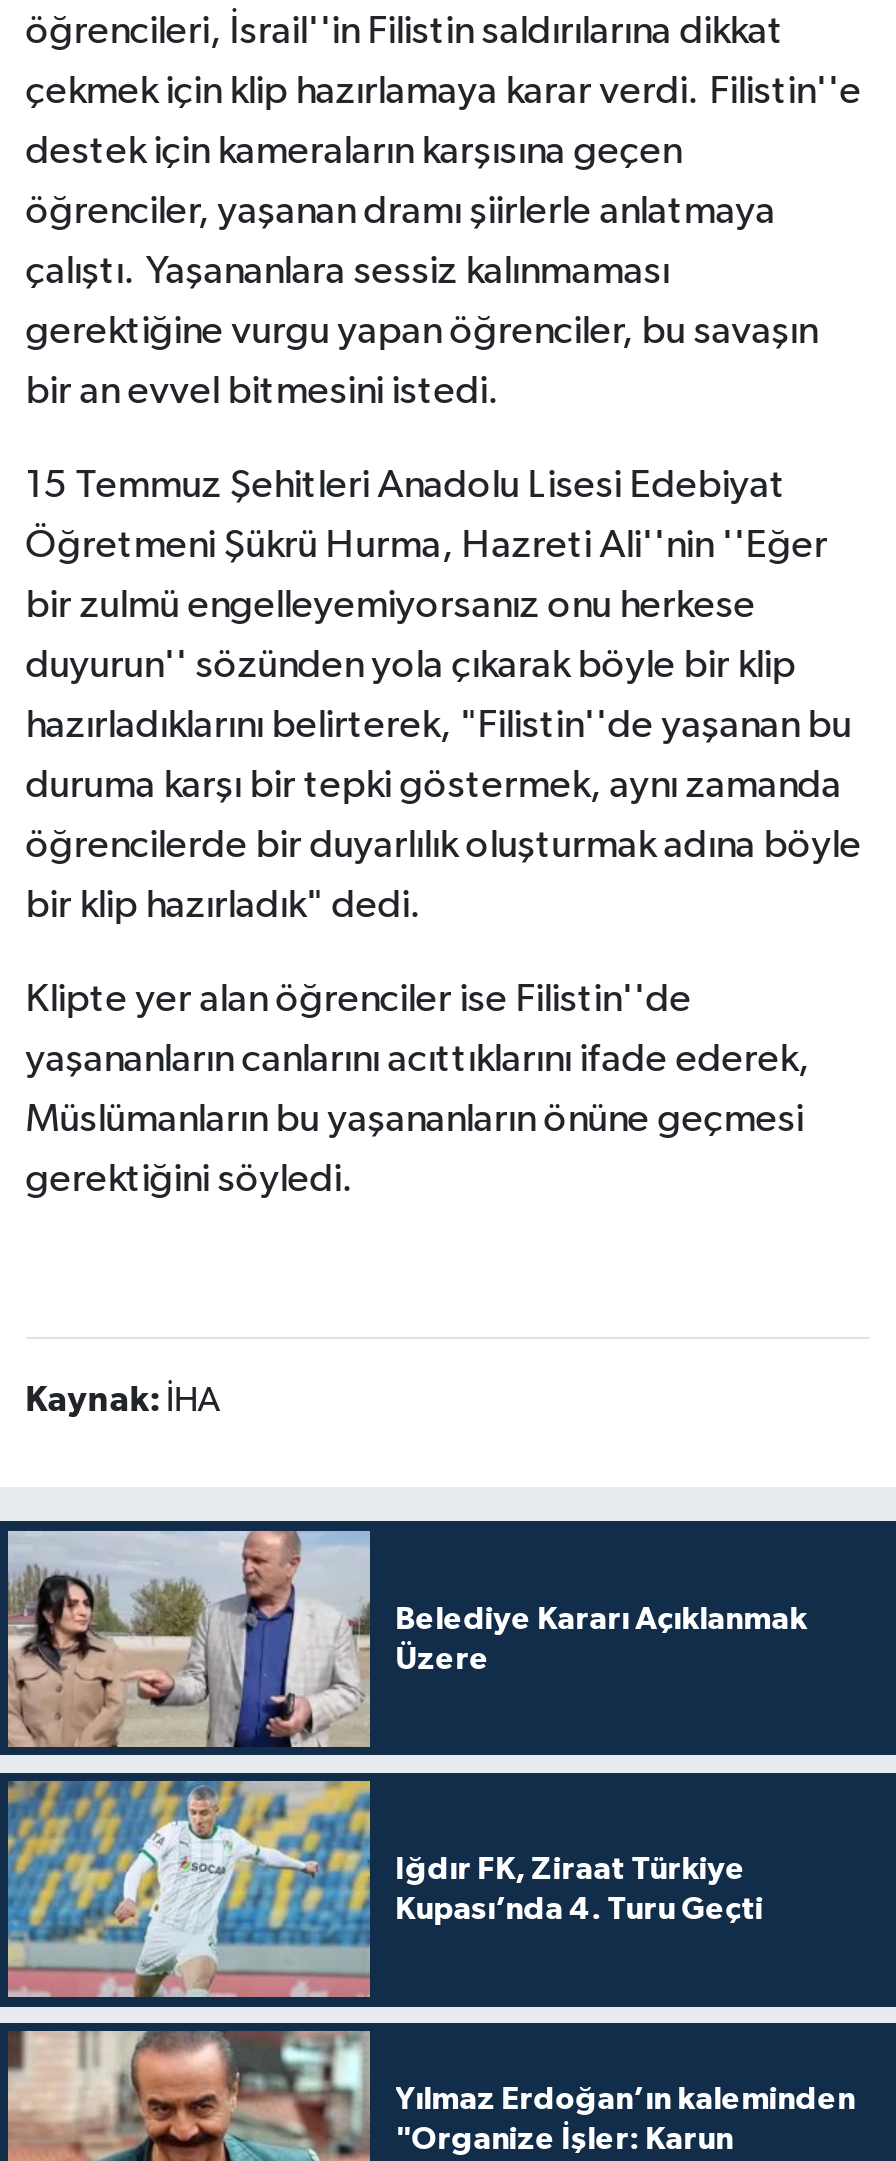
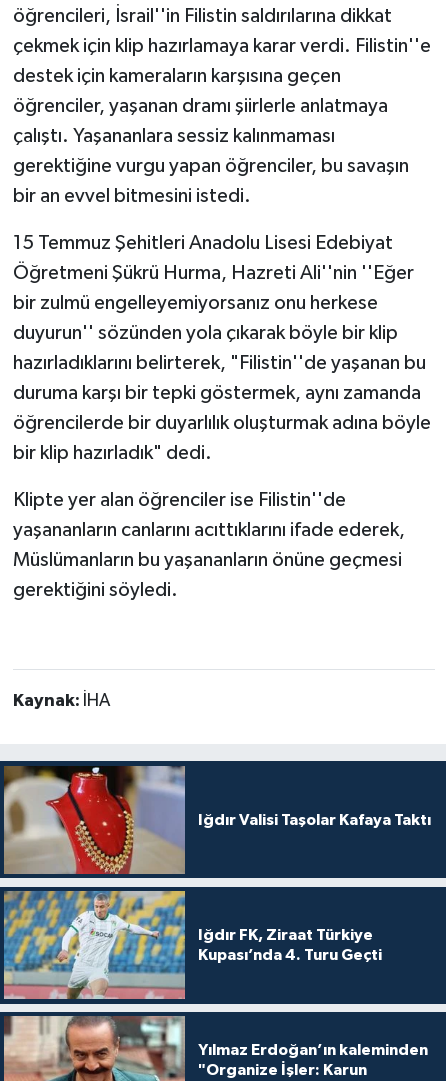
[6,1529,807,1749] [image] | Belediye Kararı Açıklanmak | Üzere -> [4,765,431,875] [image] | Iğdır Valisi Taşolar Kafaya Taktı

